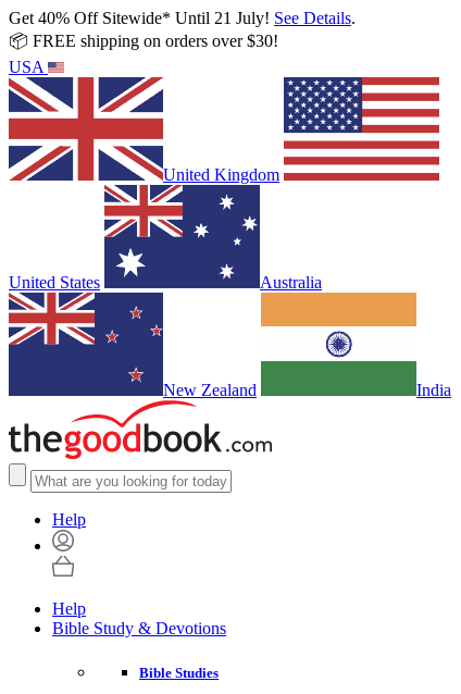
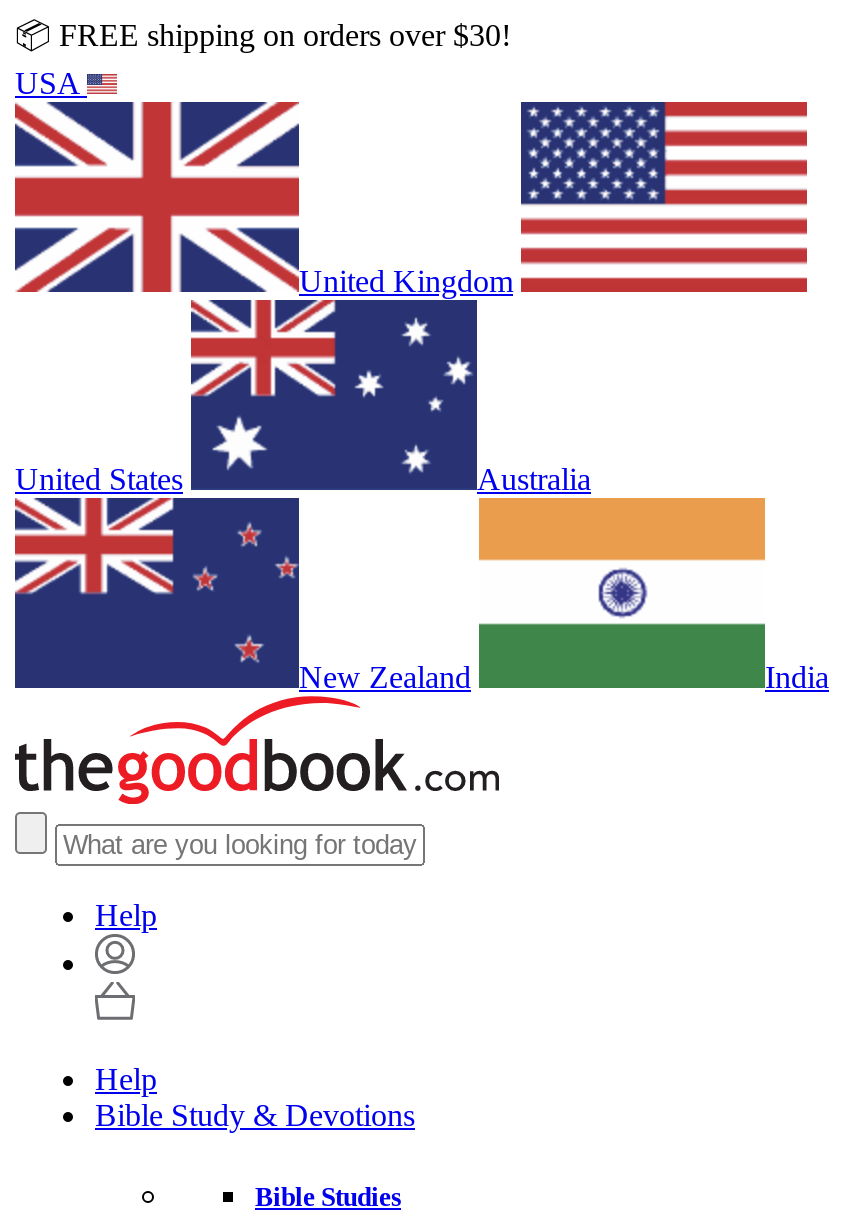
[9,9,356,27] Get 40% Off Sitewide* Until 21 July! See Details. -> none

